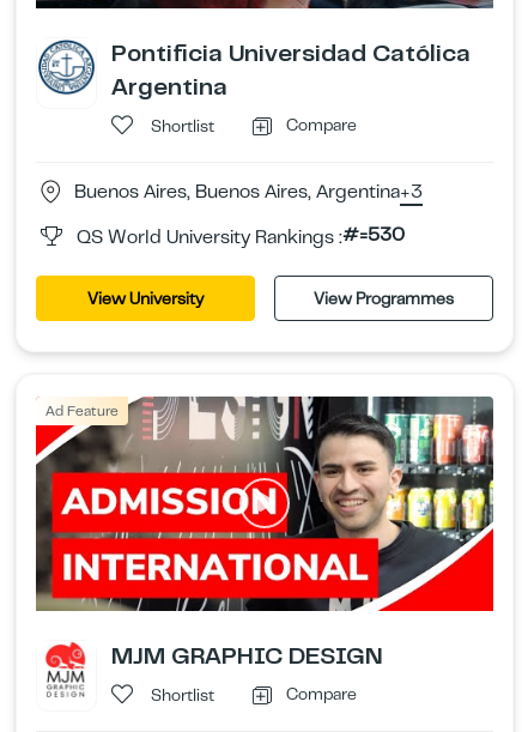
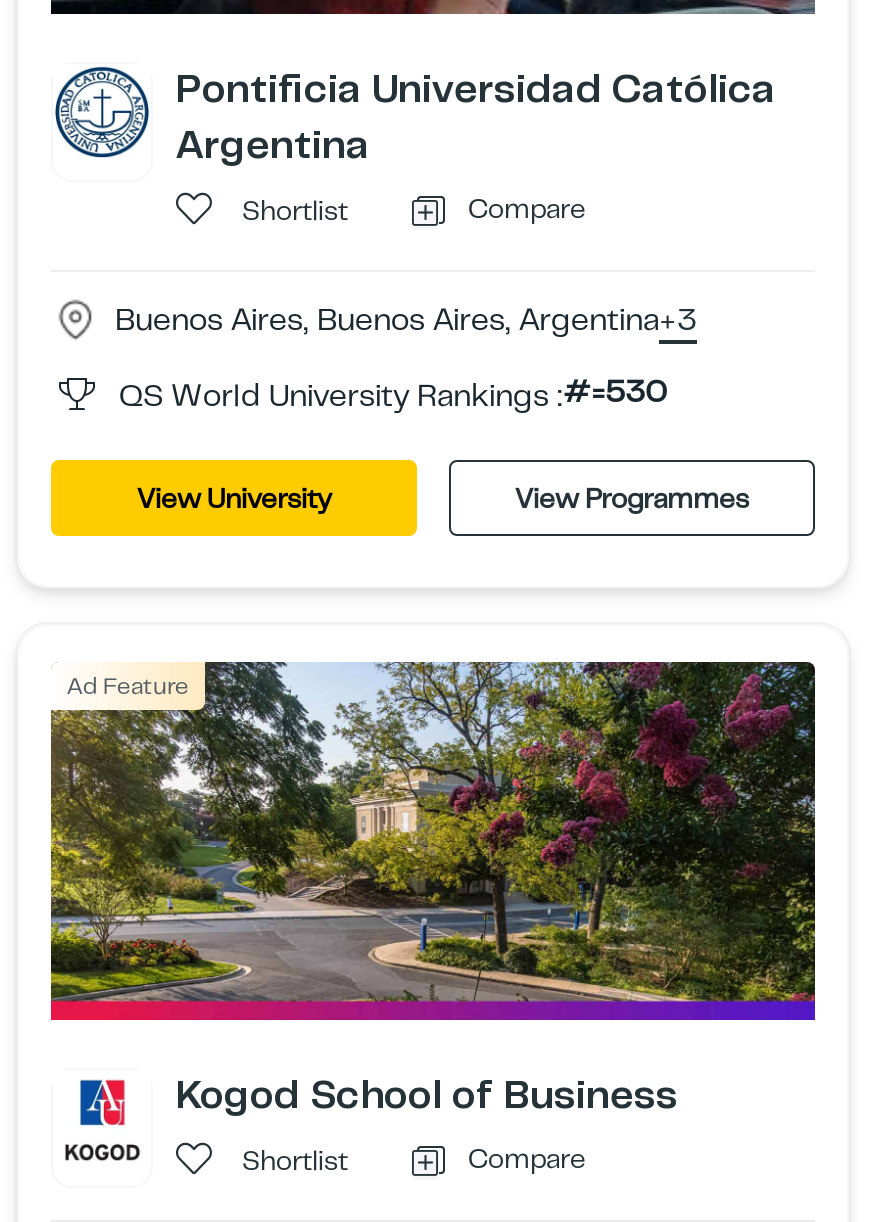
[35,395,494,670] [image] | MJM GRAPHIC DESIGN -> [49,660,817,1119] [image] | Kogod School of Business
[44,641,89,694] [image] -> [63,1072,141,1162] [image]

